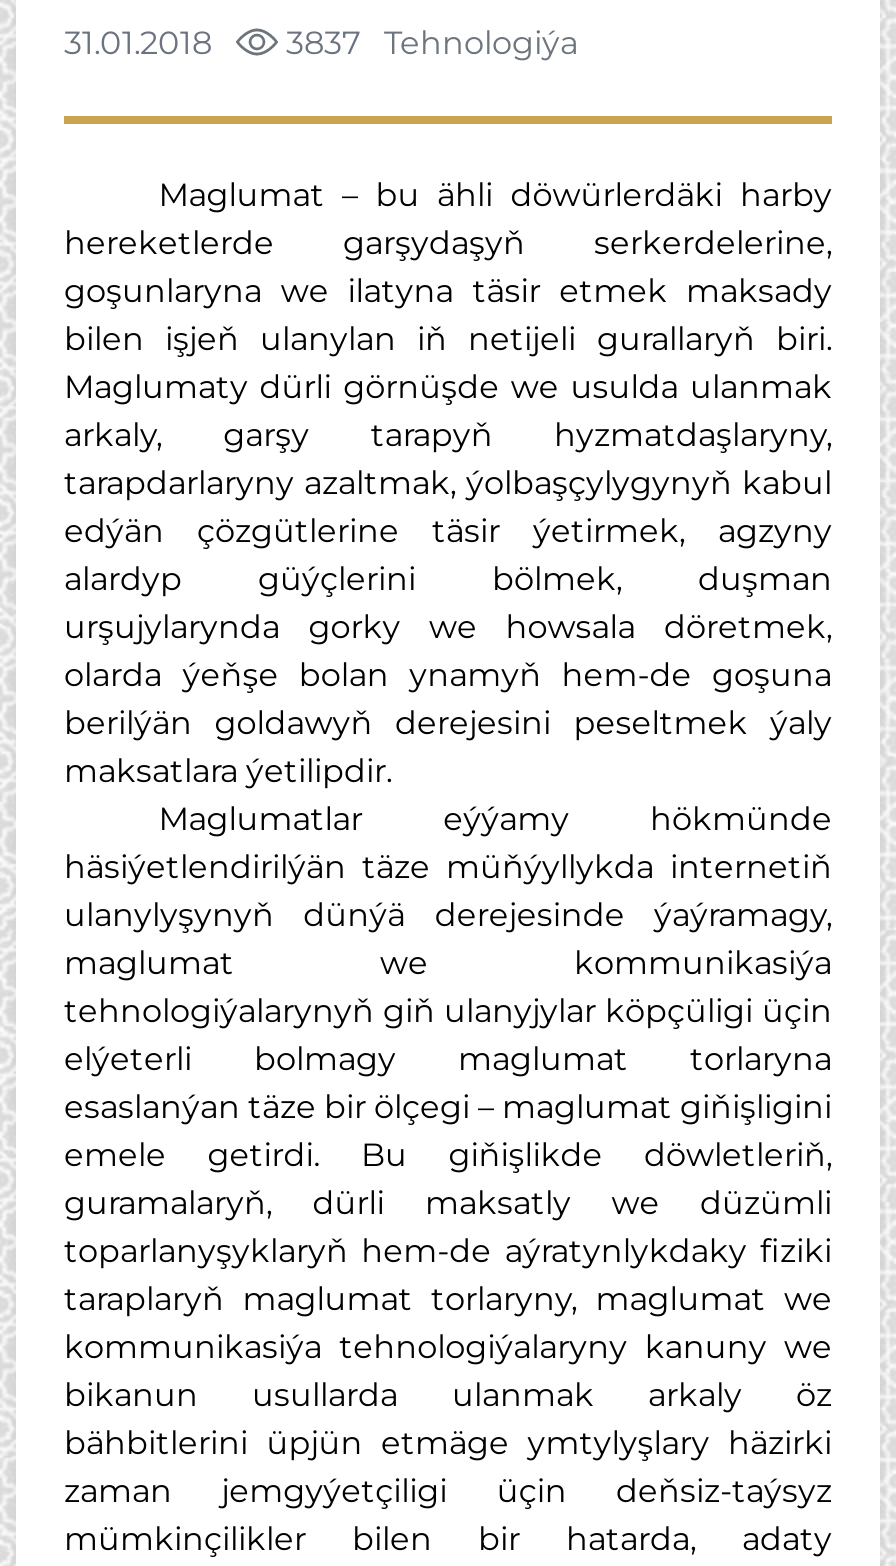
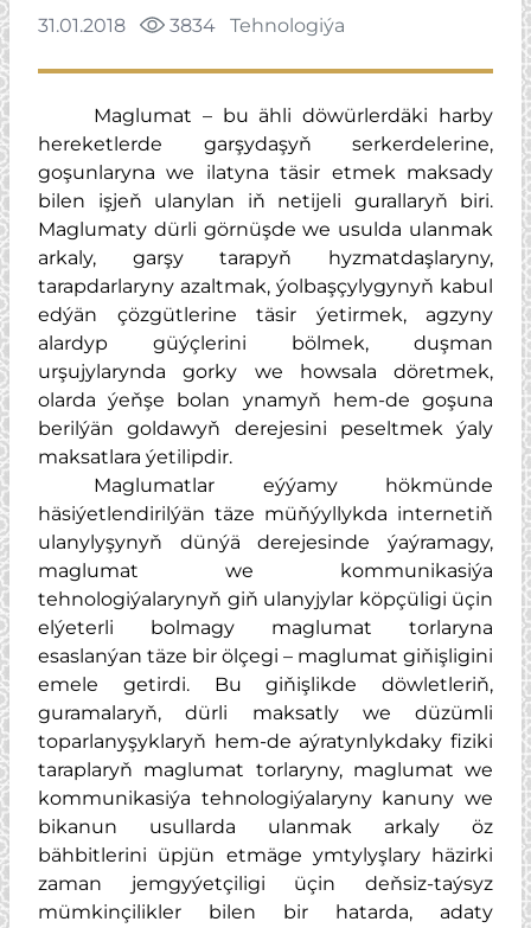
[64,24,578,62] 31.01.2018 3837 Tehnologiýa -> [38,14,345,37] 31.01.2018 3834 Tehnologiýa

